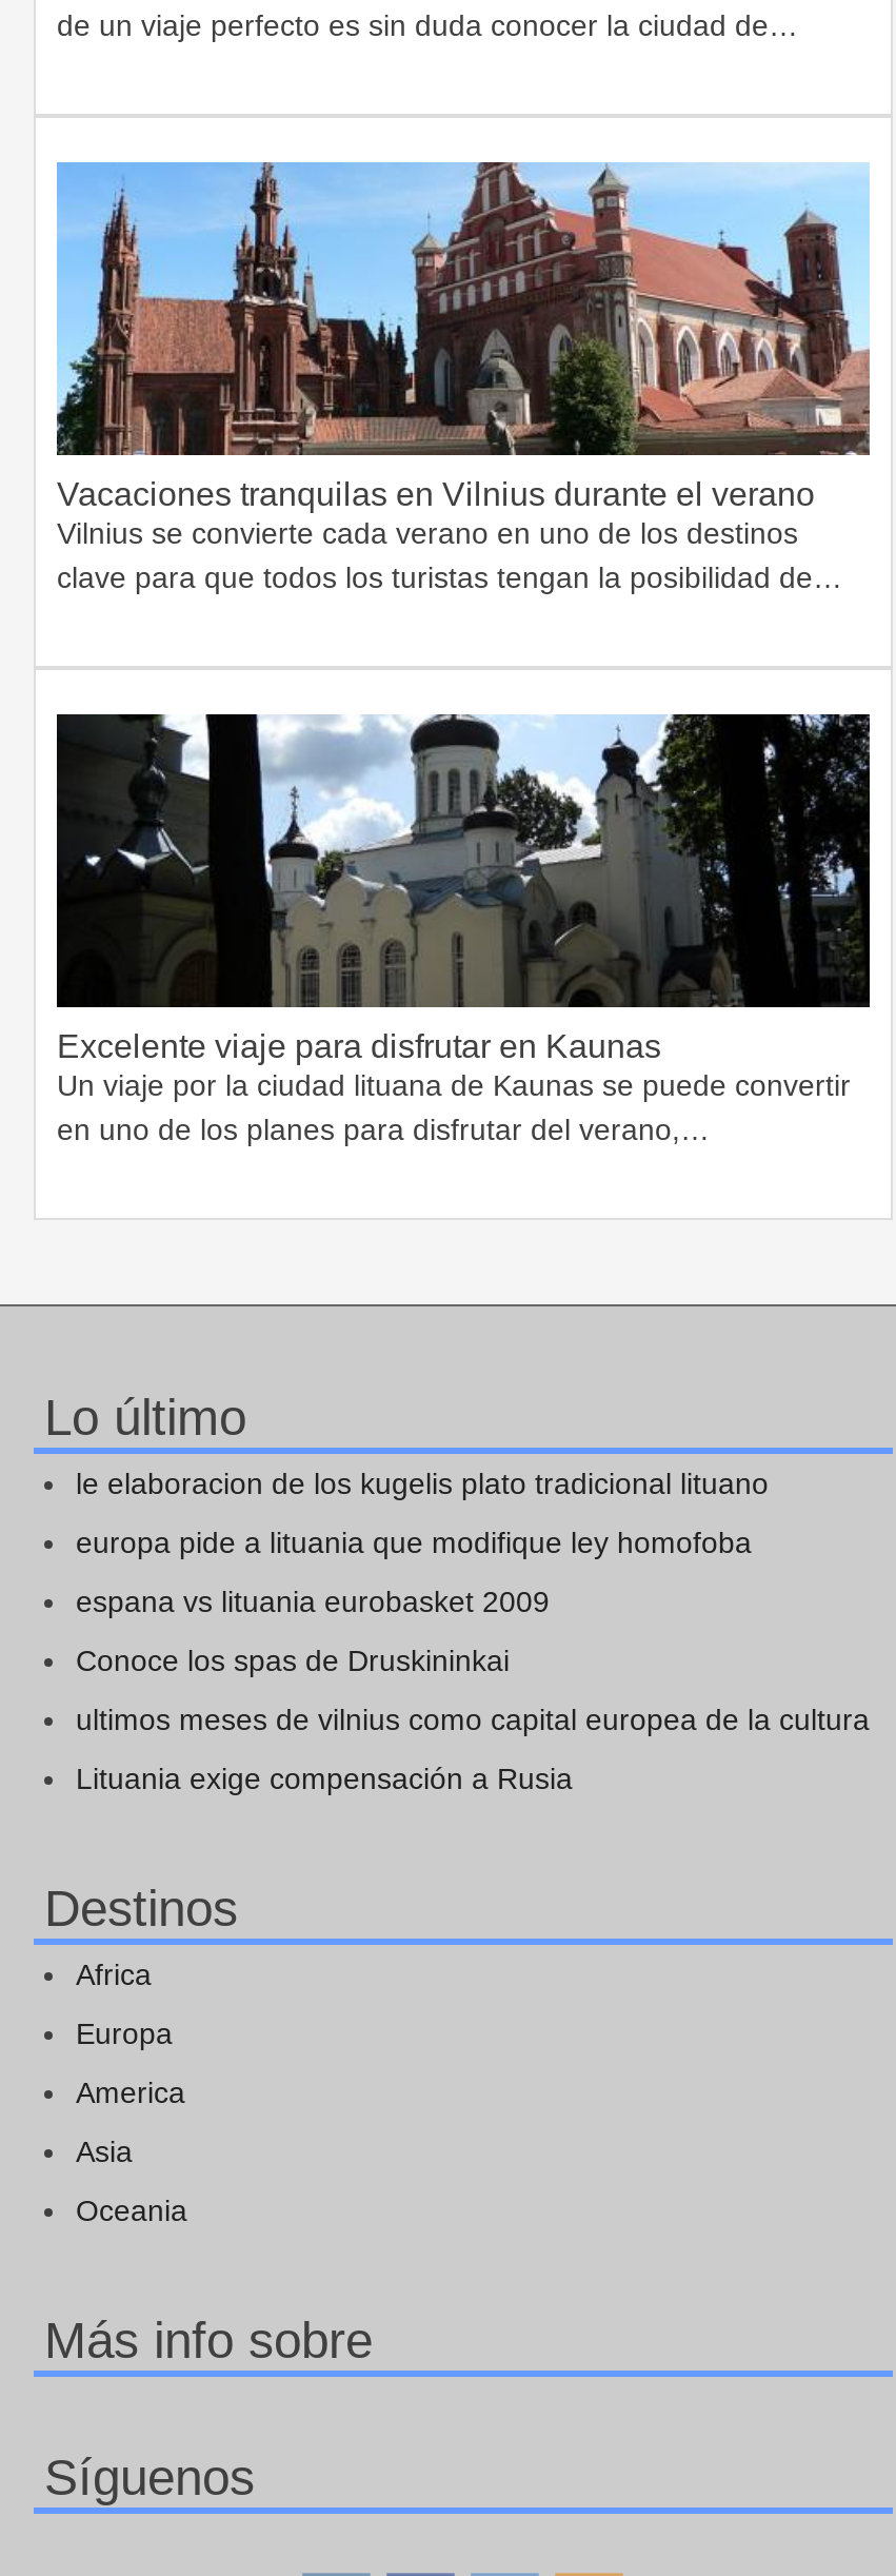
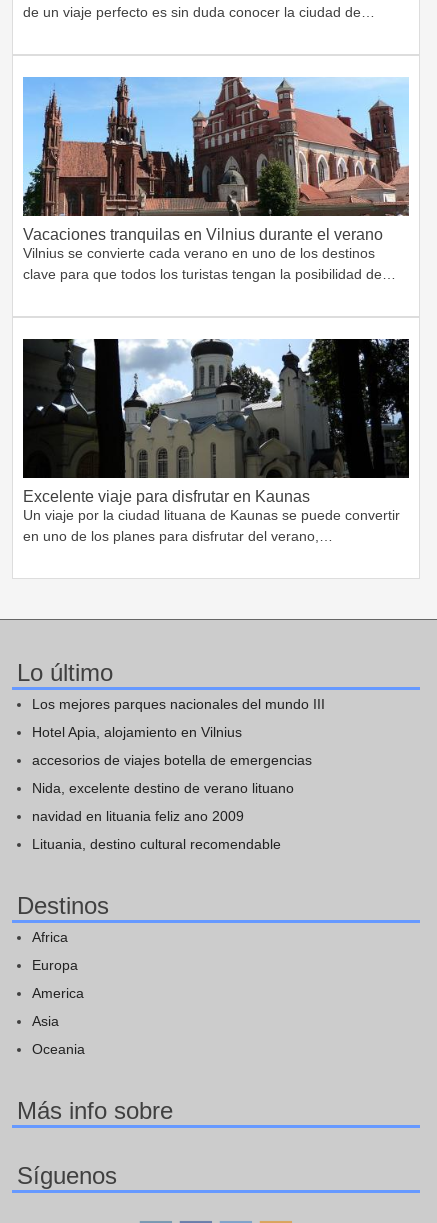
[76,1466,769,1500] le elaboracion de los kugelis plato tradicional lituano -> [32,696,325,712] Los mejores parques nacionales del mundo III
[76,1525,752,1559] europa pide a lituania que modifique ley homofoba -> [32,724,242,740] Hotel Apia, alojamiento en Vilnius
[76,1584,550,1618] espana vs lituania eurobasket 2009 -> [32,752,312,768] accesorios de viajes botella de emergencias
[76,1643,510,1677] Conoce los spas de Druskininkai -> [32,780,294,796] Nida, excelente destino de verano lituano
[76,1702,870,1736] ultimos meses de vilnius como capital europea de la cultura -> [32,808,244,824] navidad en lituania feliz ano 2009
[76,1761,573,1795] Lituania exige compensación a Rusia -> [32,836,281,852] Lituania, destino cultural recomendable

